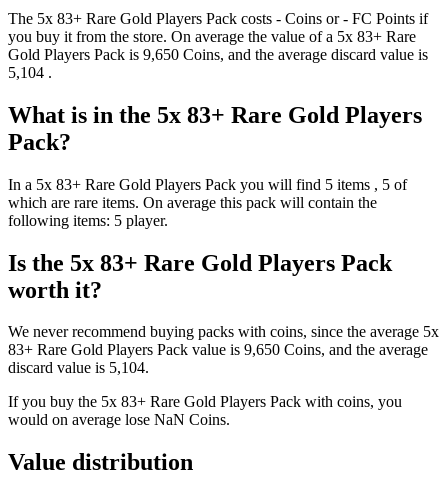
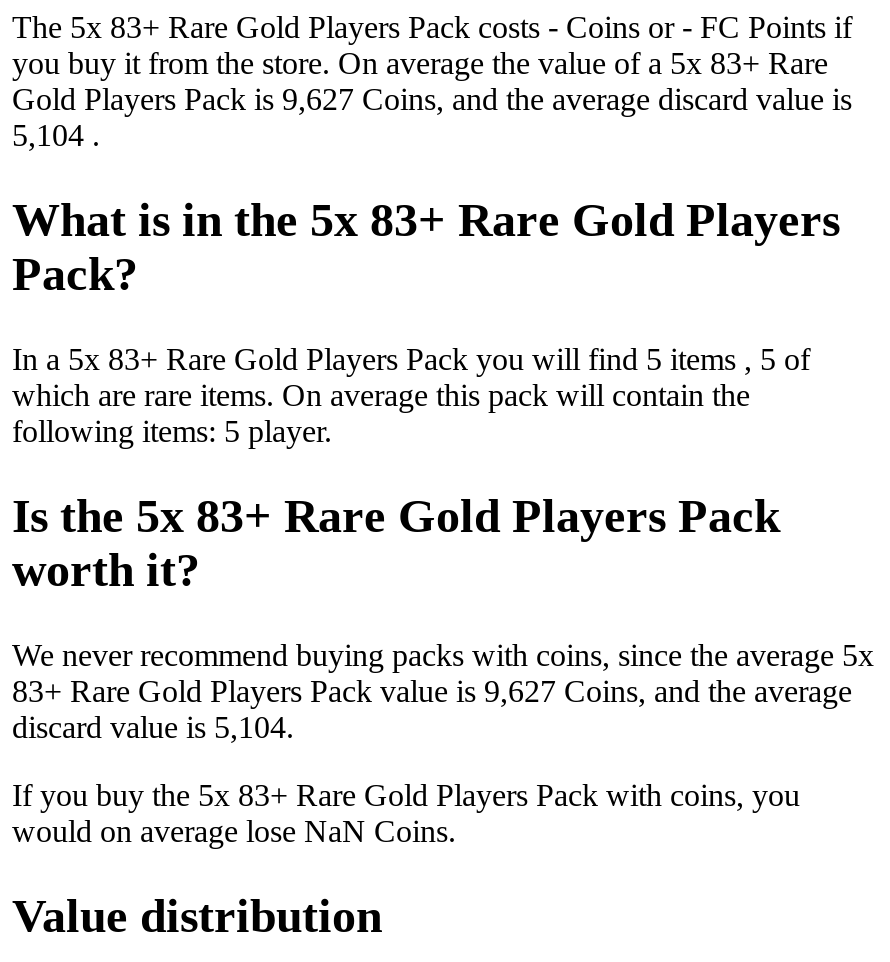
[8,46,428,63] Gold Players Pack is 9,650 Coins, and the average discard value is -> [12,83,852,117] Gold Players Pack is 9,627 Coins, and the average discard value is
[8,341,428,358] 83+ Rare Gold Players Packvalue is 9,650 Coins, and the average -> [12,674,852,708] 83+ Rare Gold Players Packvalue is 9,627 Coins, and the average

